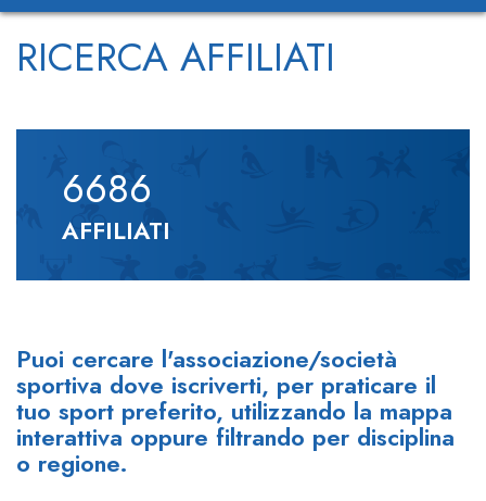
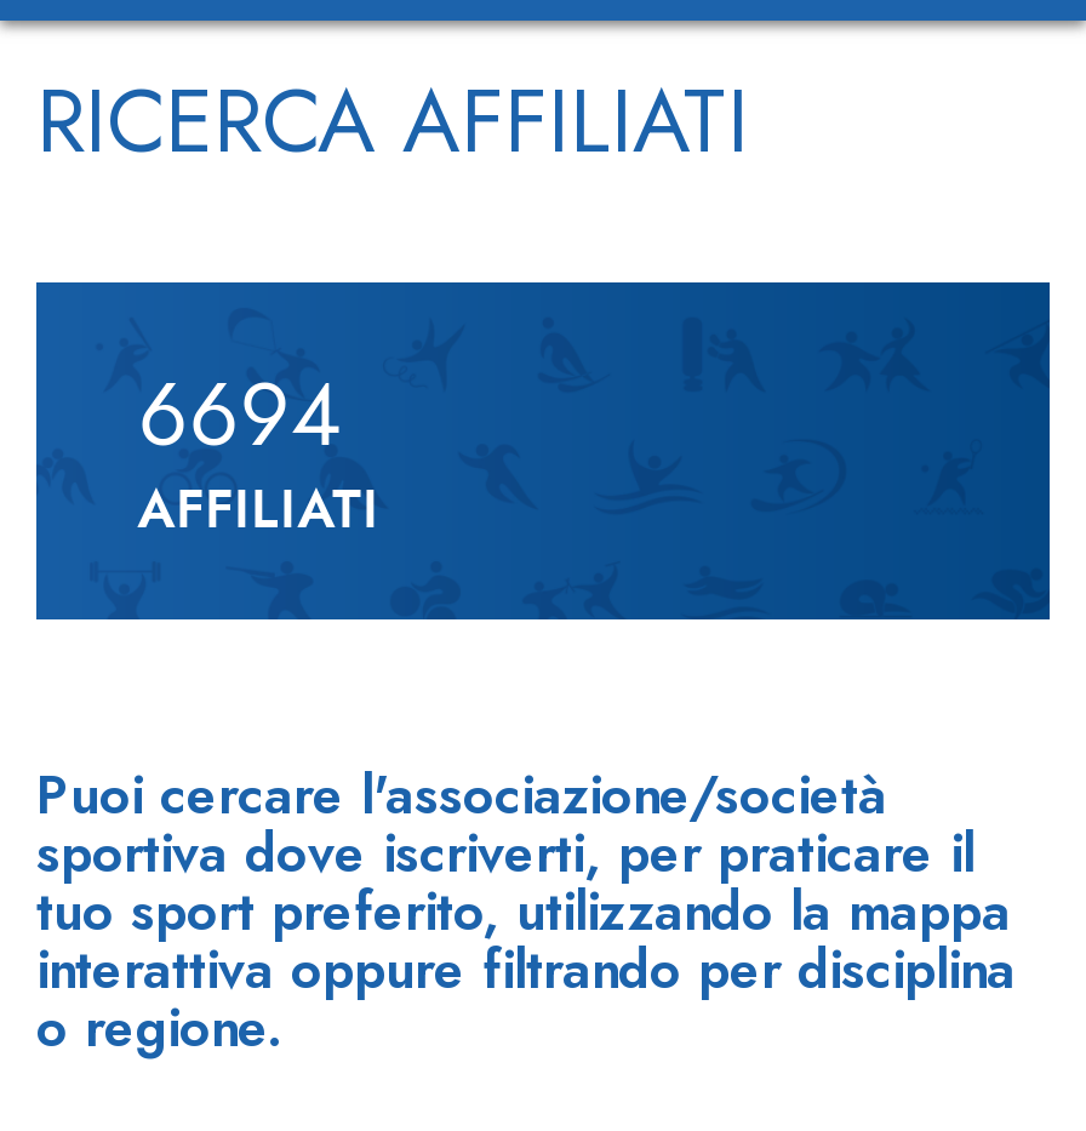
[62,160,152,218] 6686 -> [138,352,341,480] 6694

